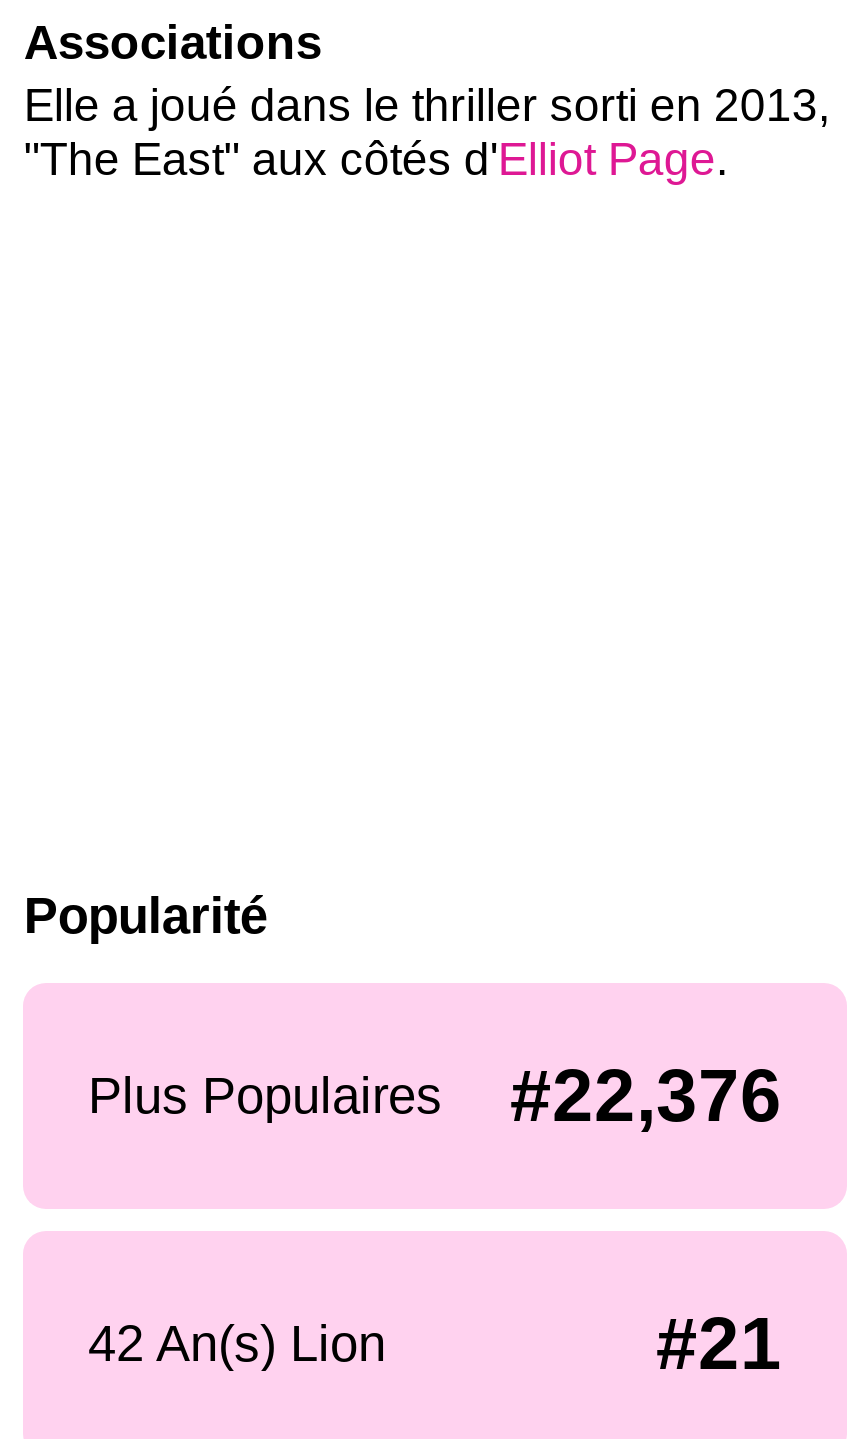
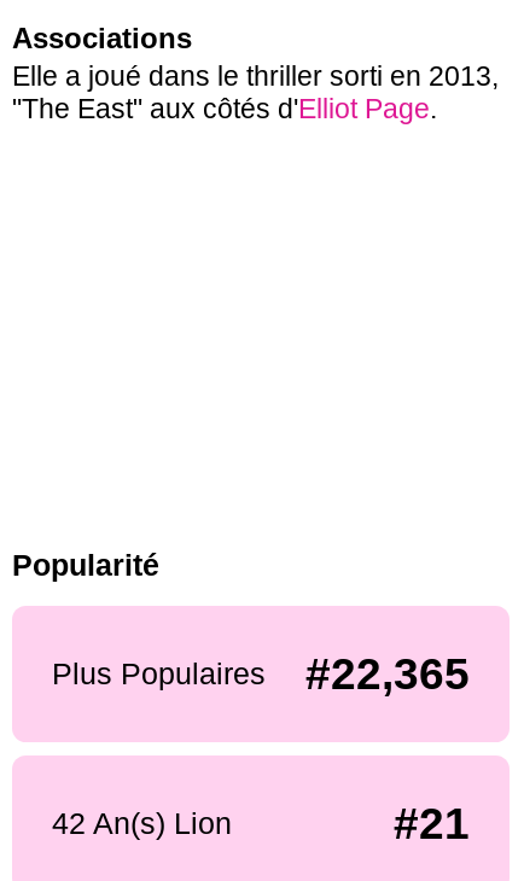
[88,1055,782,1137] Plus Populaires #22,376 -> [51,649,470,699] Plus Populaires #22,365

